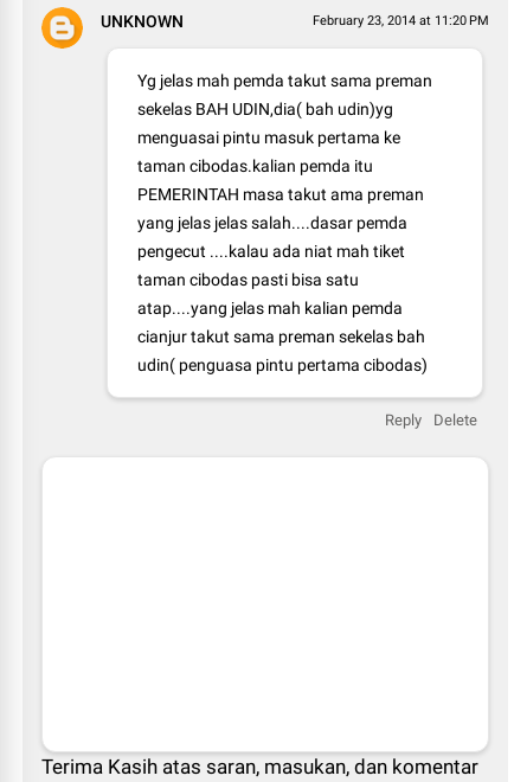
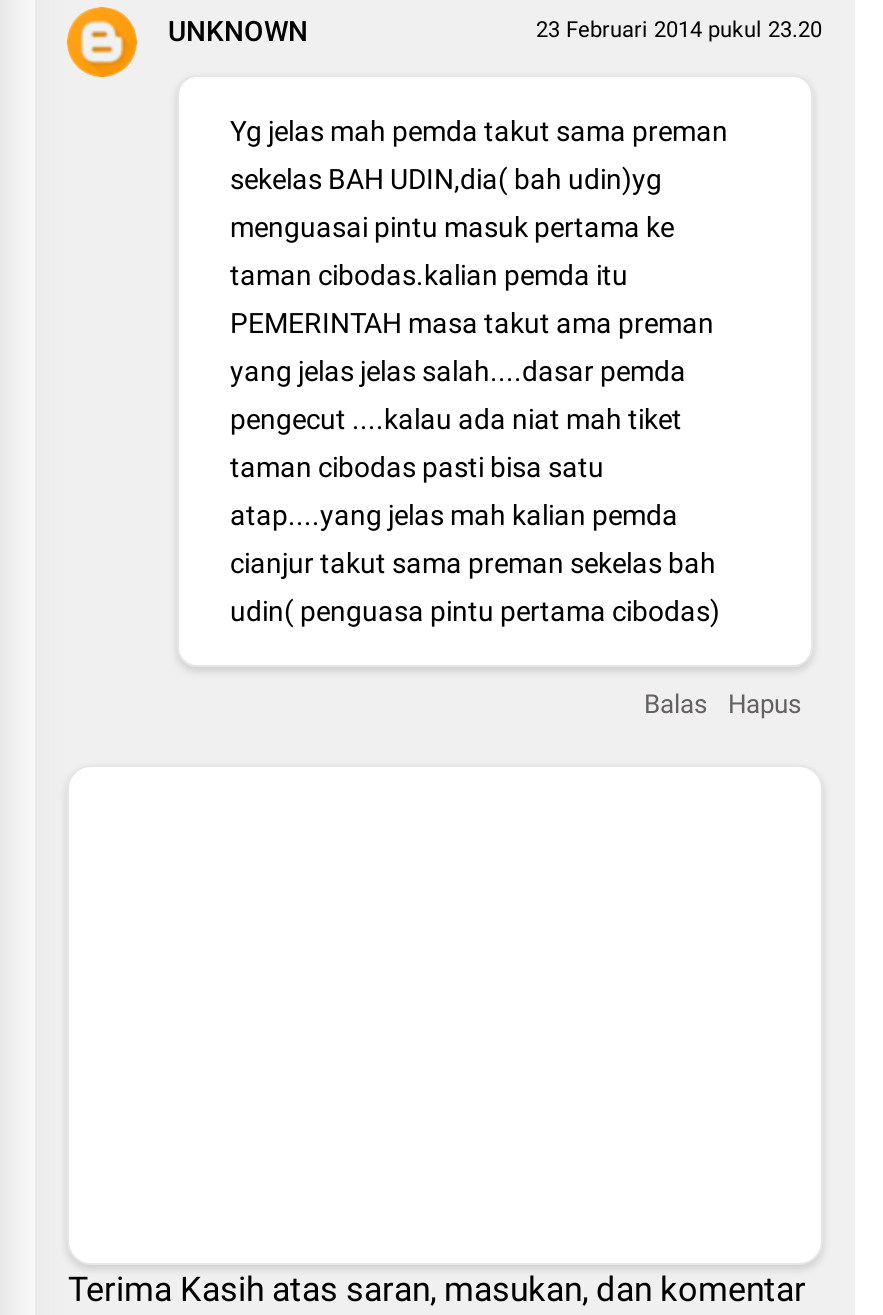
[312,13,489,28] February 23, 2014 at 11:20 PM -> [536,16,822,42] 23 Februari 2014 pukul 23.20
[384,411,477,428] Reply | Delete -> [644,688,802,718] Balas | Hapus

